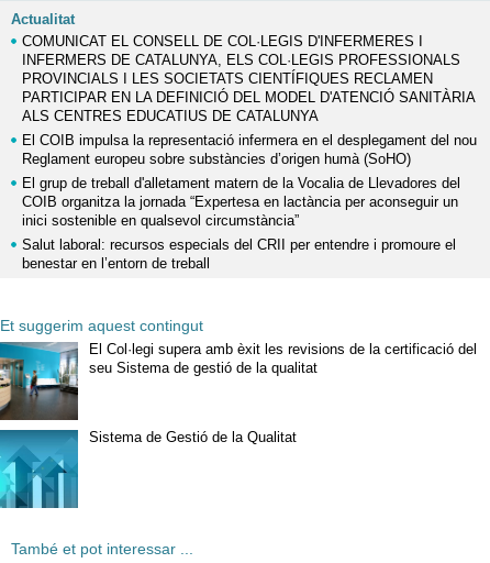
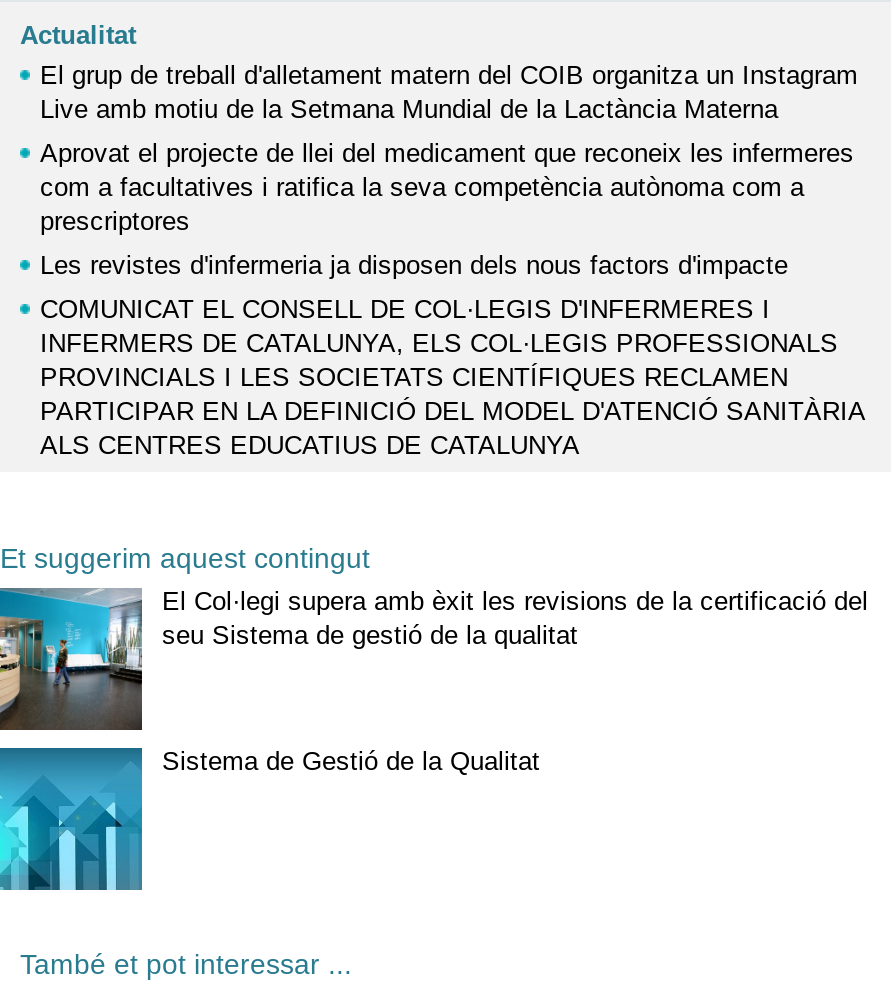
none -> [40,61,858,281] El grup de treball d'alletament matern del COIB organitza un Instagram | Live amb motiu de la Setmana Mundial de la Lactància Materna | Aprovat el projecte de llei del medicament que reconeix les infermeres | com a facultatives i ratifica la seva competència autònoma com a | prescriptores | Les revistes d'infermeria ja disposen dels nous factors d'impacte
moved [22,34,475,125] -> [40,295,864,461]: COMUNICAT EL CONSELL DE COL·LEGIS D'INFERMERES I | INFERMERS DE CATALUNYA, ELS COL·LEGIS PROFESSIONALS | PROVINCIALS I LES SOCIETATS CIENTÍFIQUES RECLAMEN | PARTICIPAR EN LA DEFINICIÓ DEL MODEL D'ATENCIÓ SANITÀRIA | ALS CENTRES EDUCATIUS DE CATALUNYA
[22,133,477,272] El COIB impulsa la representació infermera en el desplegament del nou | Reglament europeu sobre substàncies d’origen humà (SoHO) | El grup de treball d'alletament matern de la Vocalia de Llevadores del | COIB organitza la jornada “Expertesa en lactància per aconseguir un | inici sostenible en qualsevol circumstància” | Salut laboral: recursos especials del CRII per entendre i promoure el | benestar en l’entorn de treball -> none

